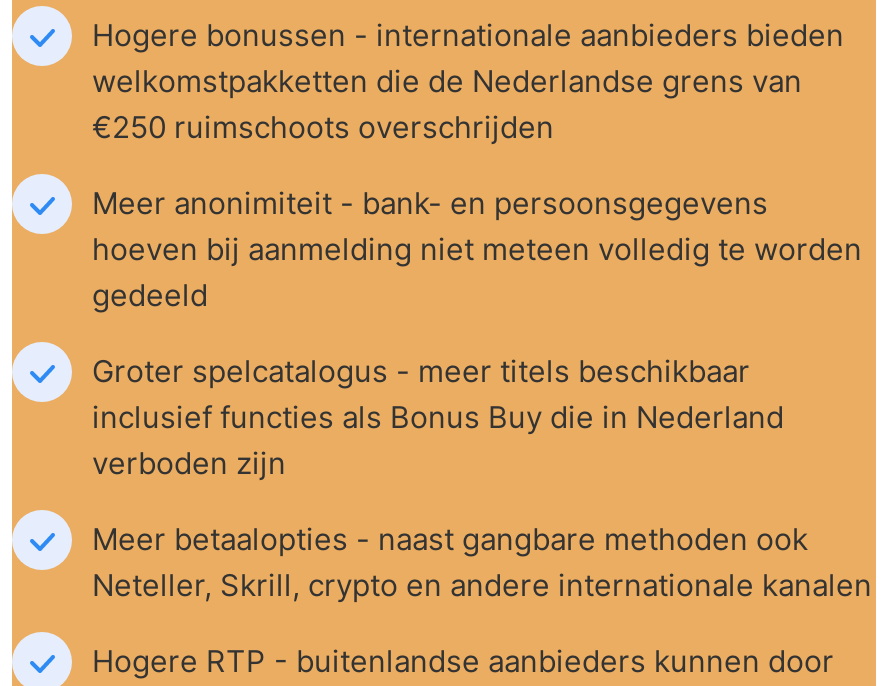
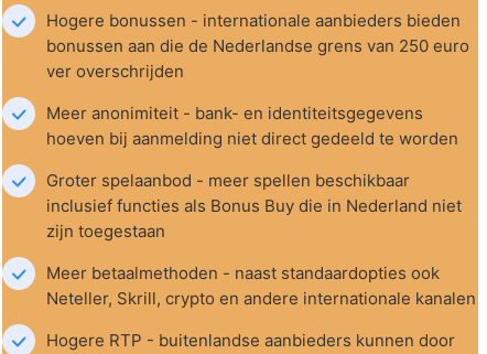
[92,62,802,146] welkomstpakketten die de Nederlandse grens van | €250 ruimschoots overschrijden -> [46,35,469,82] bonussen aan die de Nederlandse grens van 250 euro | ver overschrijden
[92,184,862,314] Meer anonimiteit - bank- en persoonsgegevens | hoeven bij aanmelding niet meteen volledig te worden | gedeeld -> [46,103,458,149] Meer anonimiteit - bank- en identiteitsgegevens | hoeven bij aanmelding niet direct gedeeld te worden
[92,352,784,482] Groter spelcatalogus - meer titels beschikbaar | inclusief functies als Bonus Buy die in Nederland | verboden zijn -> [46,170,462,242] Groter spelaanbod - meer spellen beschikbaar | inclusief functies als Bonus Buy die in Nederland niet | zijn toegestaan
[92,520,808,558] Meer betaalopties - naast gangbare methoden ook -> [46,262,440,283] Meer betaalmethoden - naast standaardopties ook

